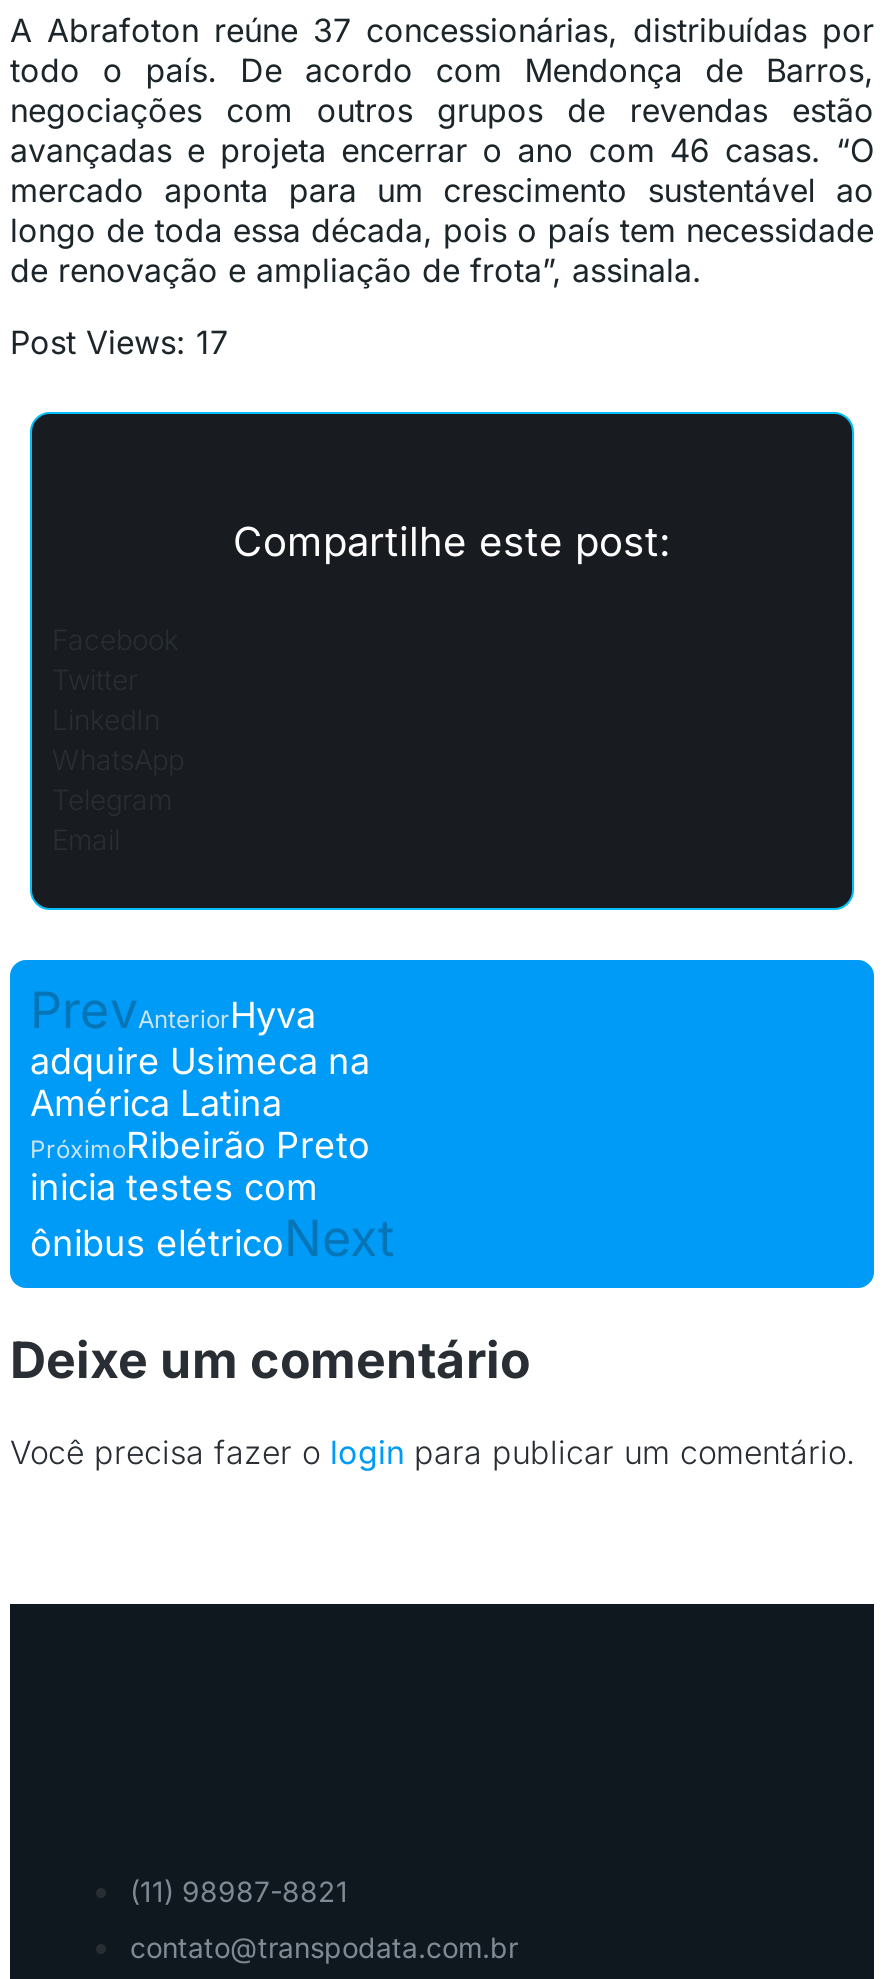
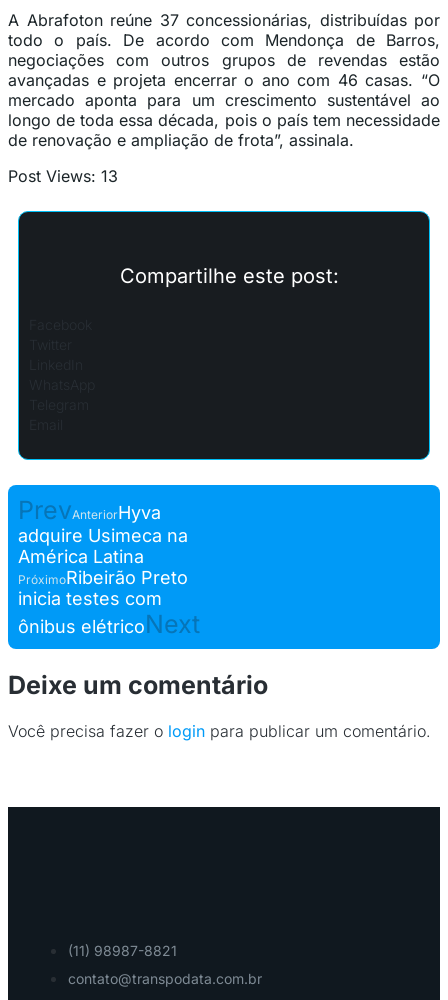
[10,322,228,362] Post Views: 17 -> [8,166,118,186] Post Views: 13

